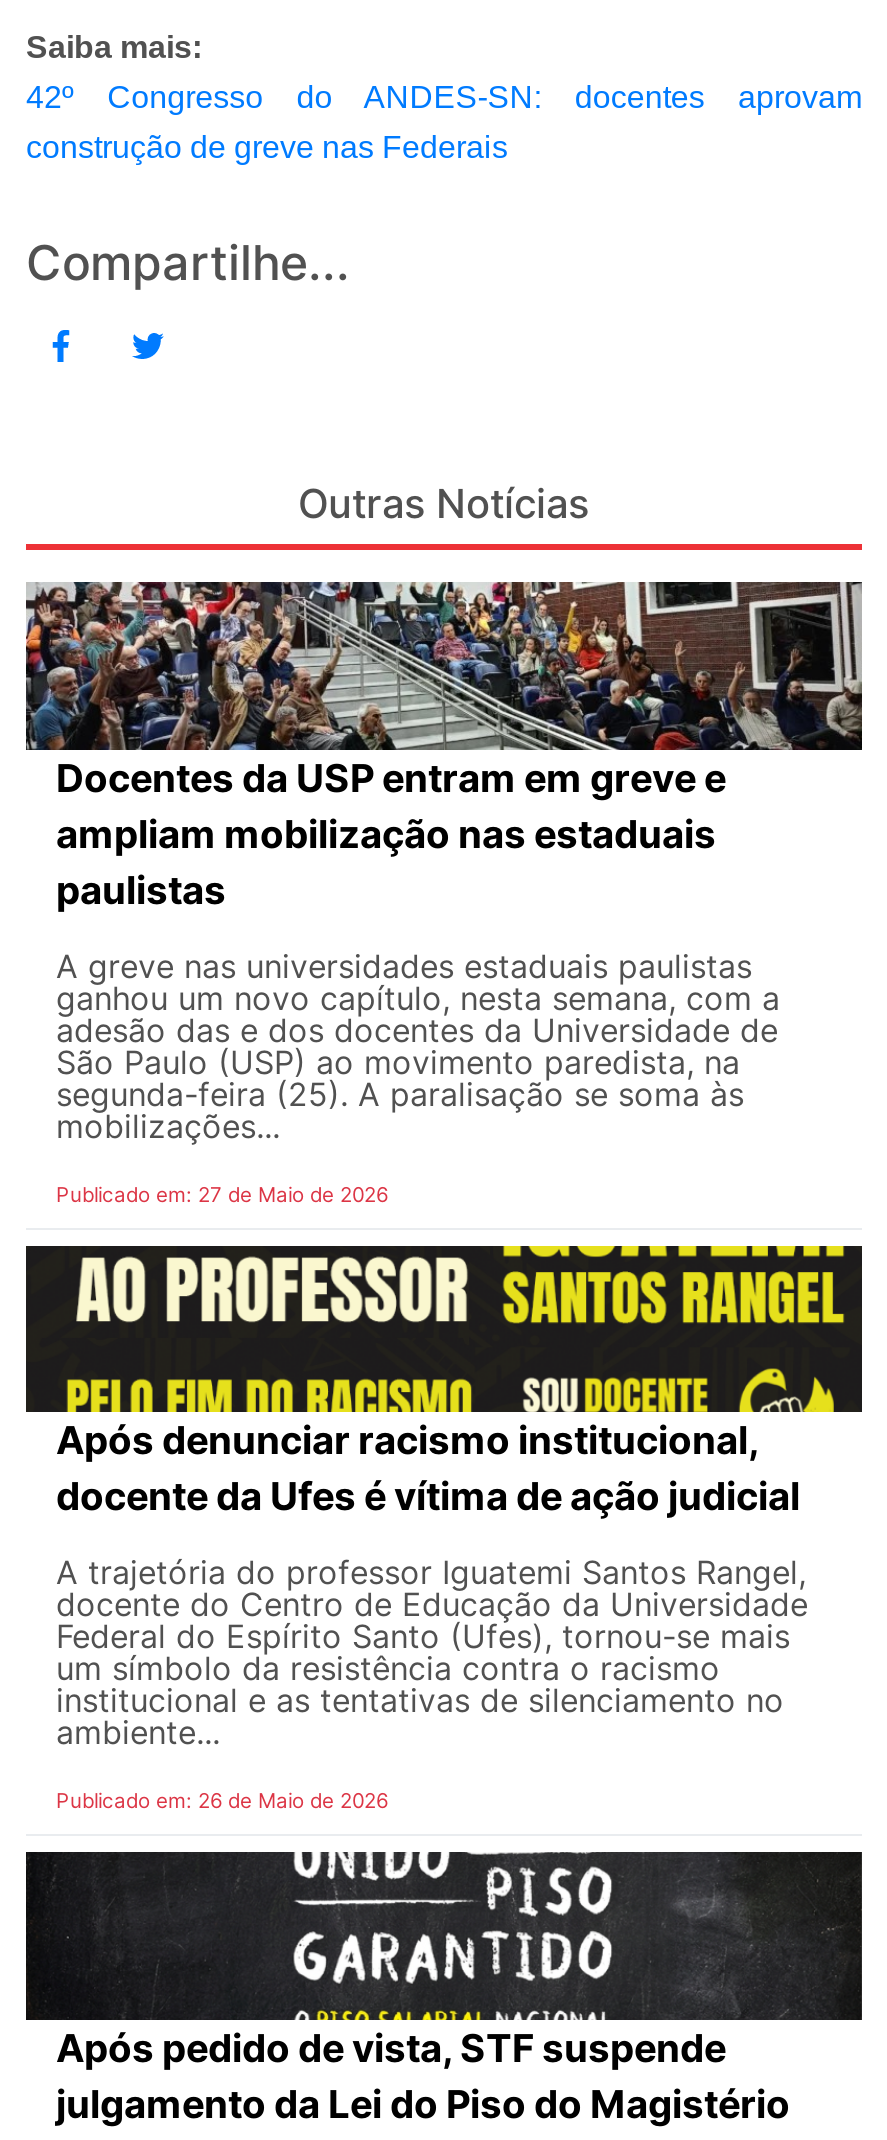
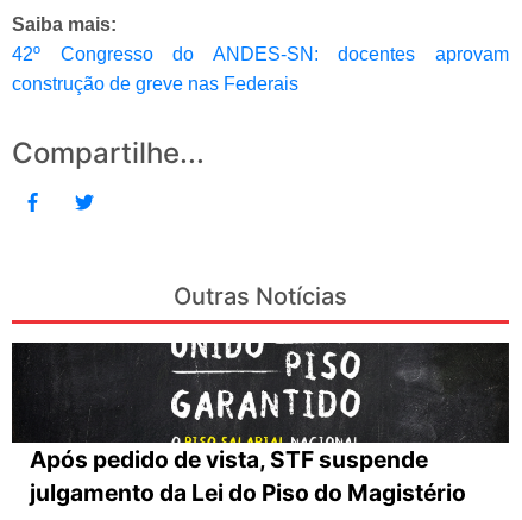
[24,580,862,1205] [image] | Docentes da USP entram em greve e | ampliam mobilização nas estaduais | paulistas | A greve nas universidades estaduais paulistas | ganhou um novo capítulo, nesta semana, com a | adesão das e dos docentes da Universidade de | São Paulo (USP) ao movimento paredista, na | segunda-feira (25). A paralisação se soma às | mobilizações... | Publicado em: 27 de Maio de 2026 -> none
[24,1244,864,1813] [image] | Após denunciar racismo institucional, | docente da Ufes é vítima de ação judicial | A trajetória do professor Iguatemi Santos Rangel, | docente do Centro de Educação da Universidade | Federal do Espírito Santo (Ufes), tornou-se mais | um símbolo da resistência contra o racismo | institucional e as tentativas de silenciamento no | ambiente... | Publicado em: 26 de Maio de 2026 -> none

